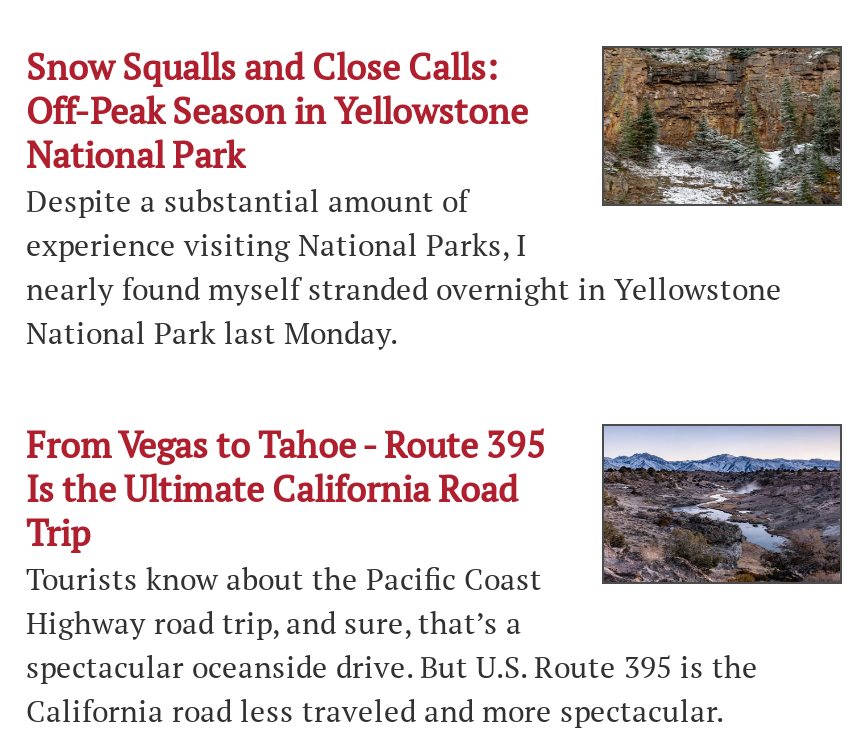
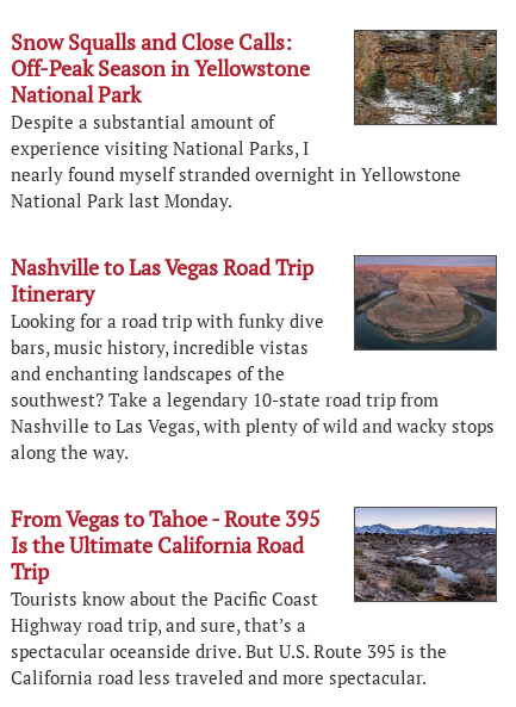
none -> [11,253,497,464] [image] | Nashville to Las Vegas Road Trip | Itinerary | Looking for a road trip with funky dive | bars, music history, incredible vistas | and enchanting landscapes of the | southwest? Take a legendary 10-state road trip from | Nashville to Las Vegas, with plenty of wild and wacky stops | along the way.

